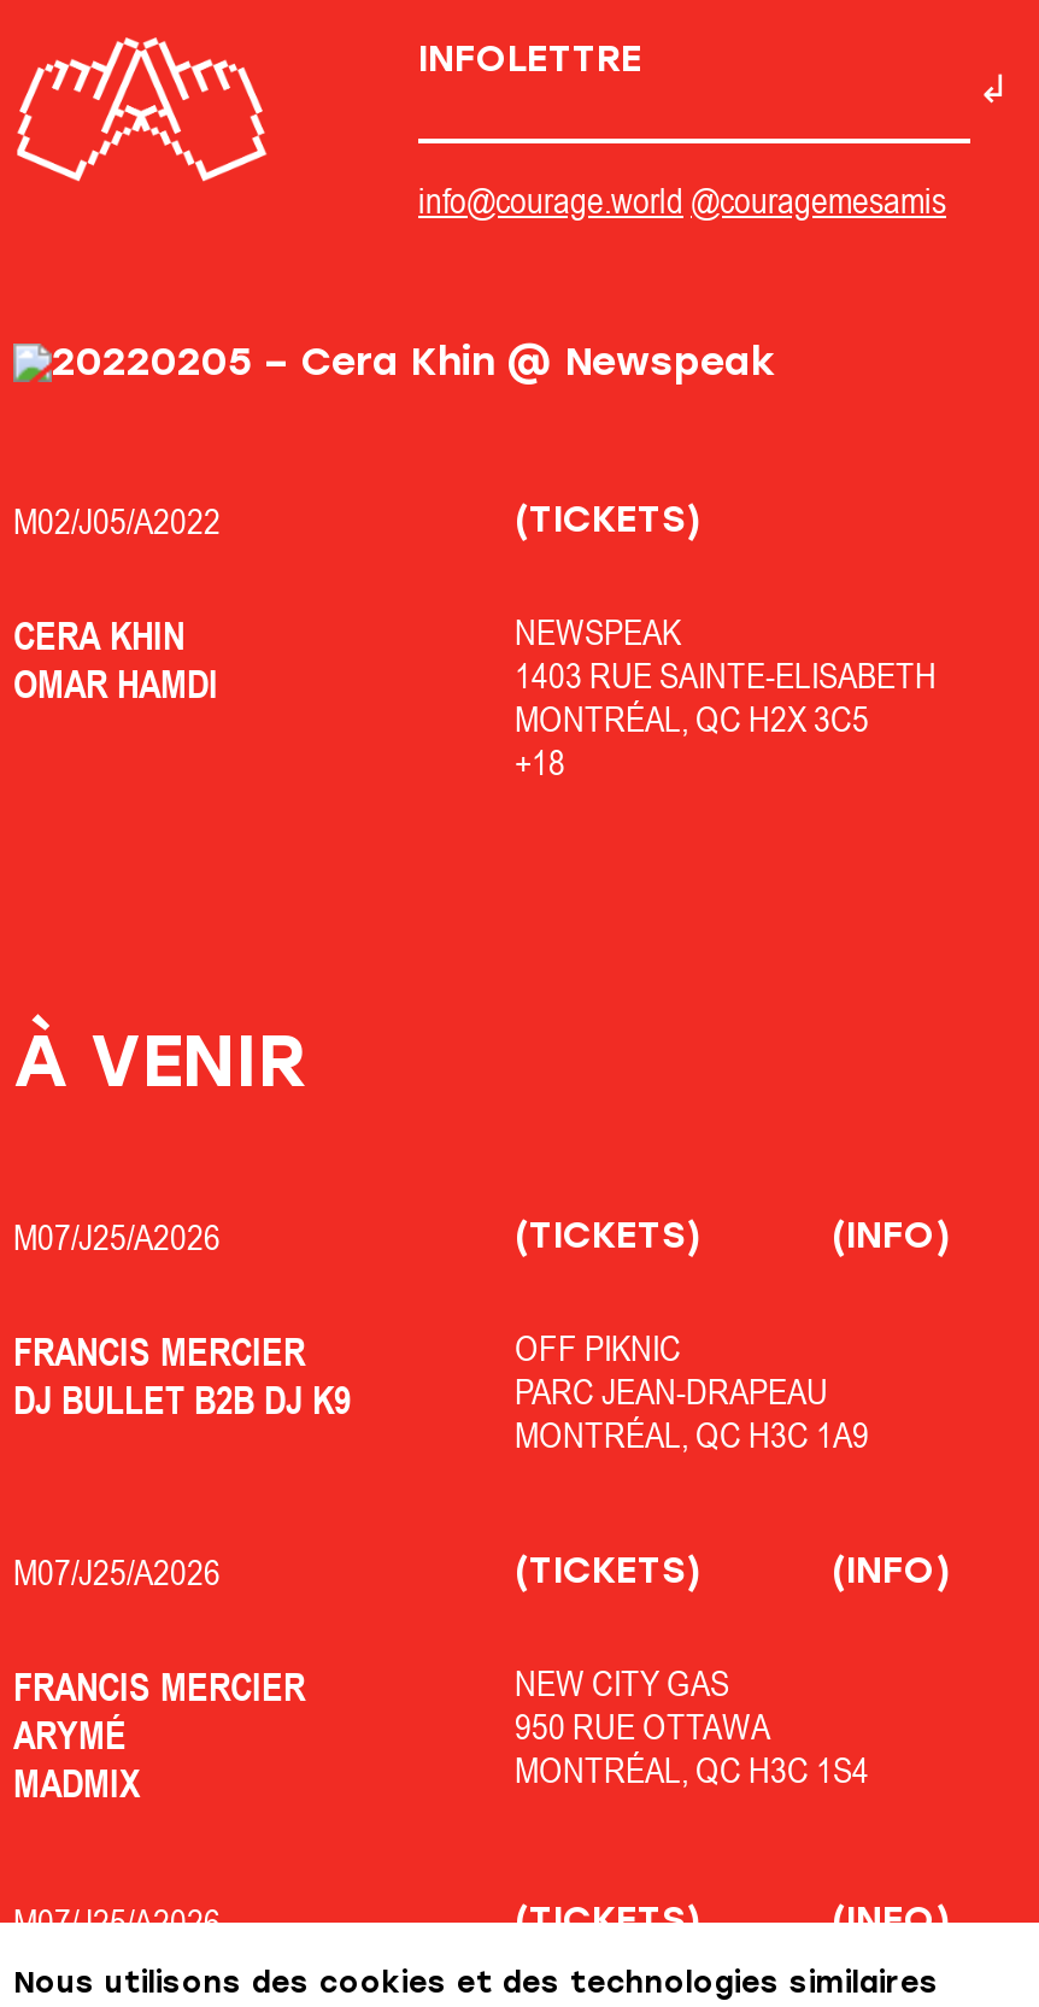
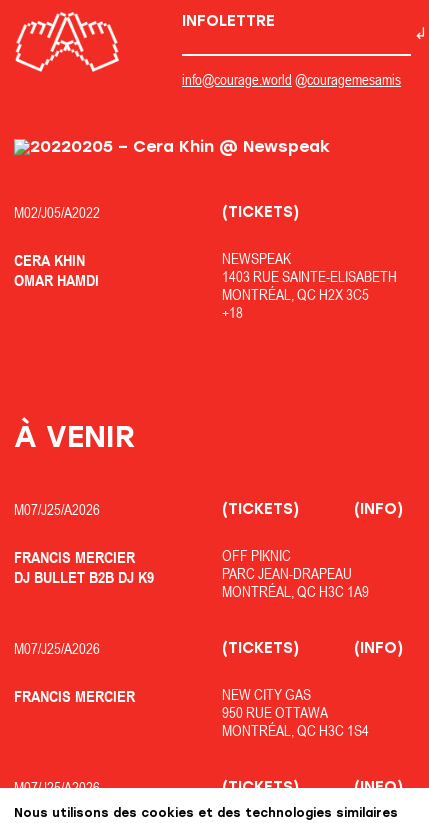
[13,1713,141,1804] ARYMÉ | MADMIX -> none

